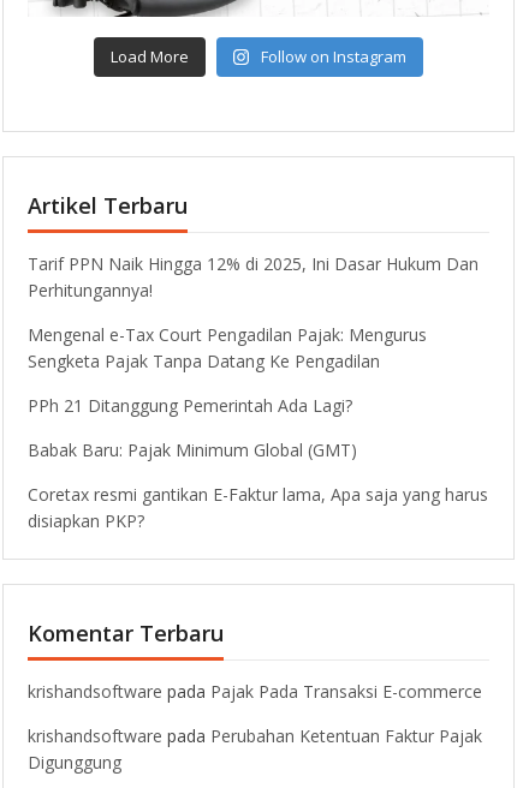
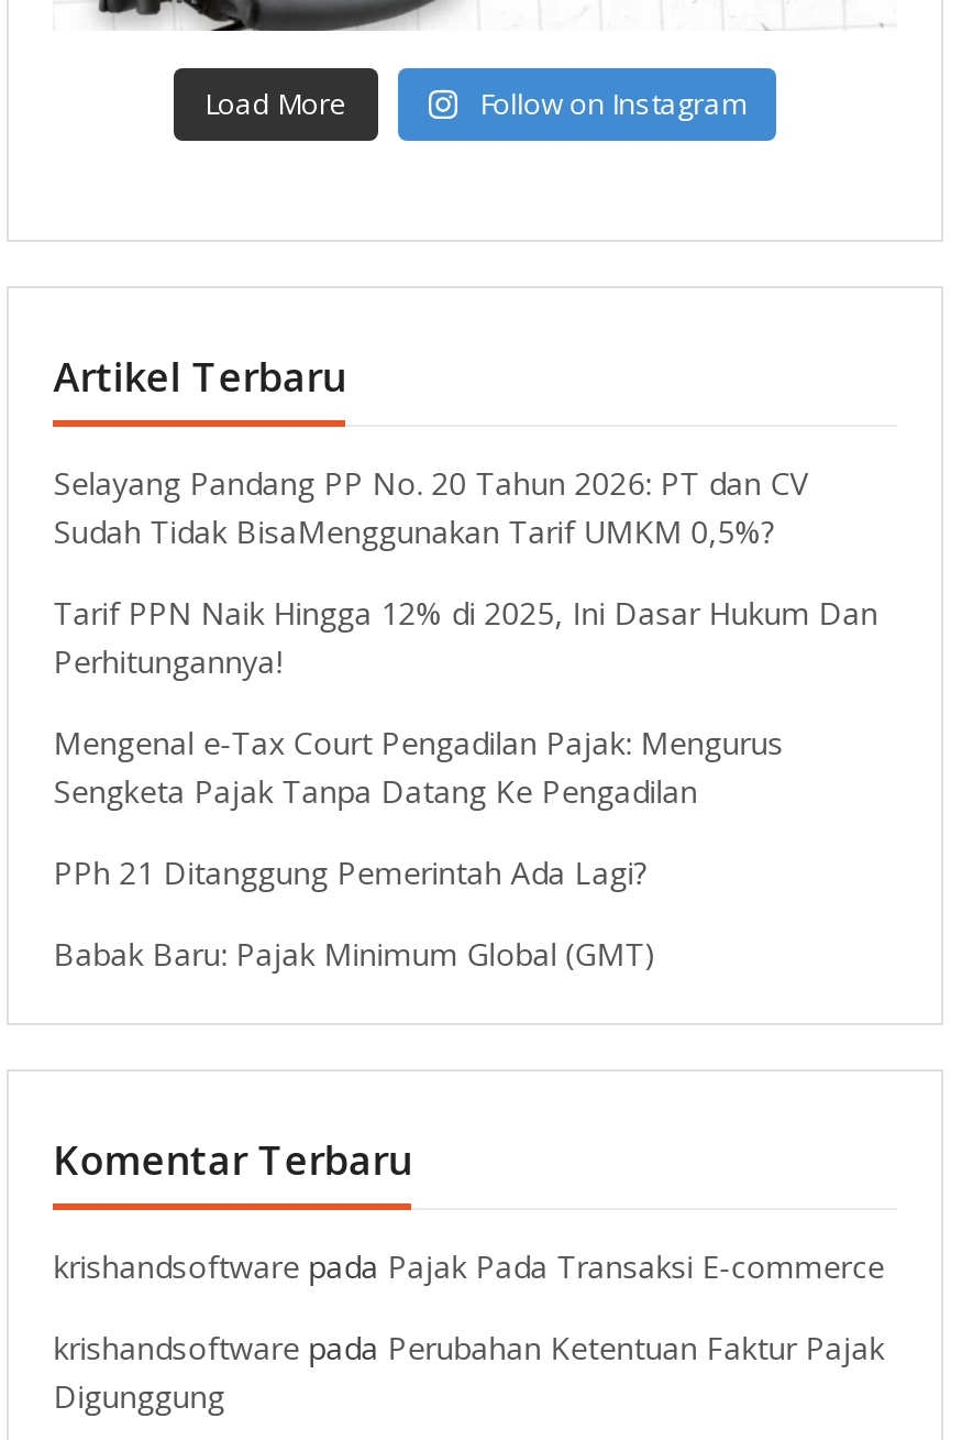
none -> [53,462,807,552] Selayang Pandang PP No. 20 Tahun 2026: PT dan CV | Sudah Tidak BisaMenggunakan Tarif UMKM 0,5%?
moved [28,252,479,461] -> [53,591,878,974]: Tarif PPN Naik Hingga 12% di 2025, Ini Dasar Hukum Dan | Perhitungannya! | Mengenal e-Tax Court Pengadilan Pajak: Mengurus | Sengketa Pajak Tanpa Datang Ke Pengadilan | PPh 21 Ditanggung Pemerintah Ada Lagi? | Babak Baru: Pajak Minimum Global (GMT)
[28,483,488,532] Coretax resmi gantikan E-Faktur lama, Apa saja yang harus | disiapkan PKP? -> none

